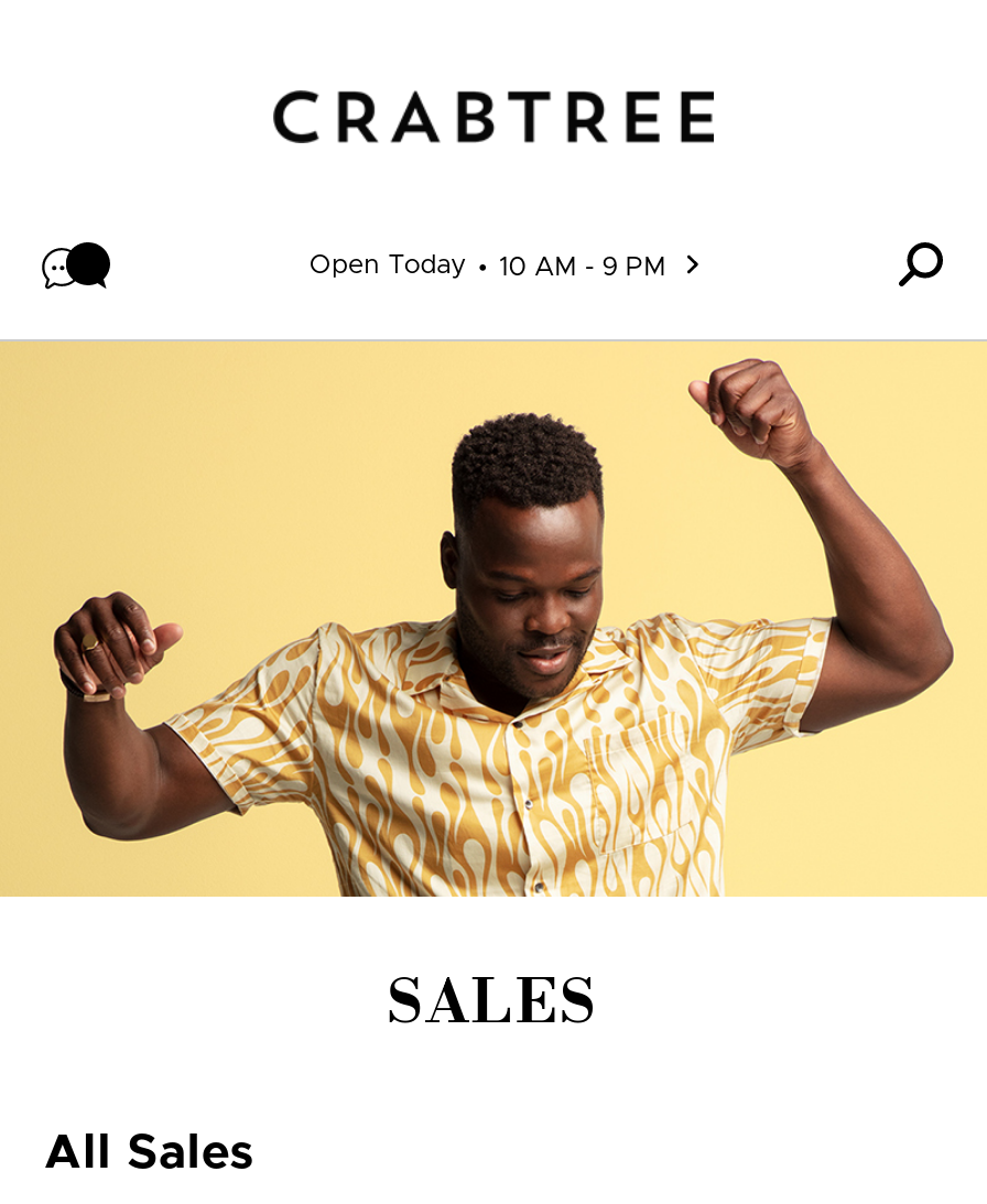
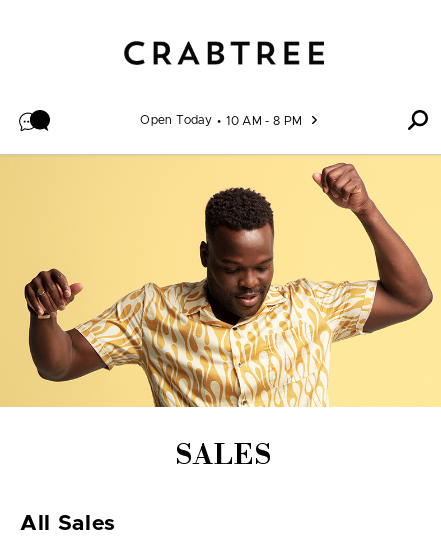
[309,250,667,279] Open Today 10 AM - 9 PM -> [140,113,303,126] Open Today 10 AM - 8 PM

